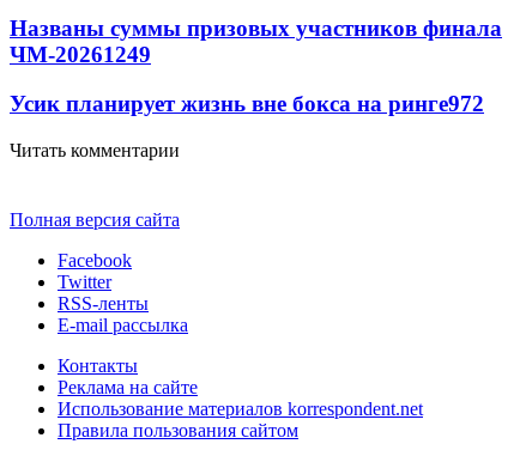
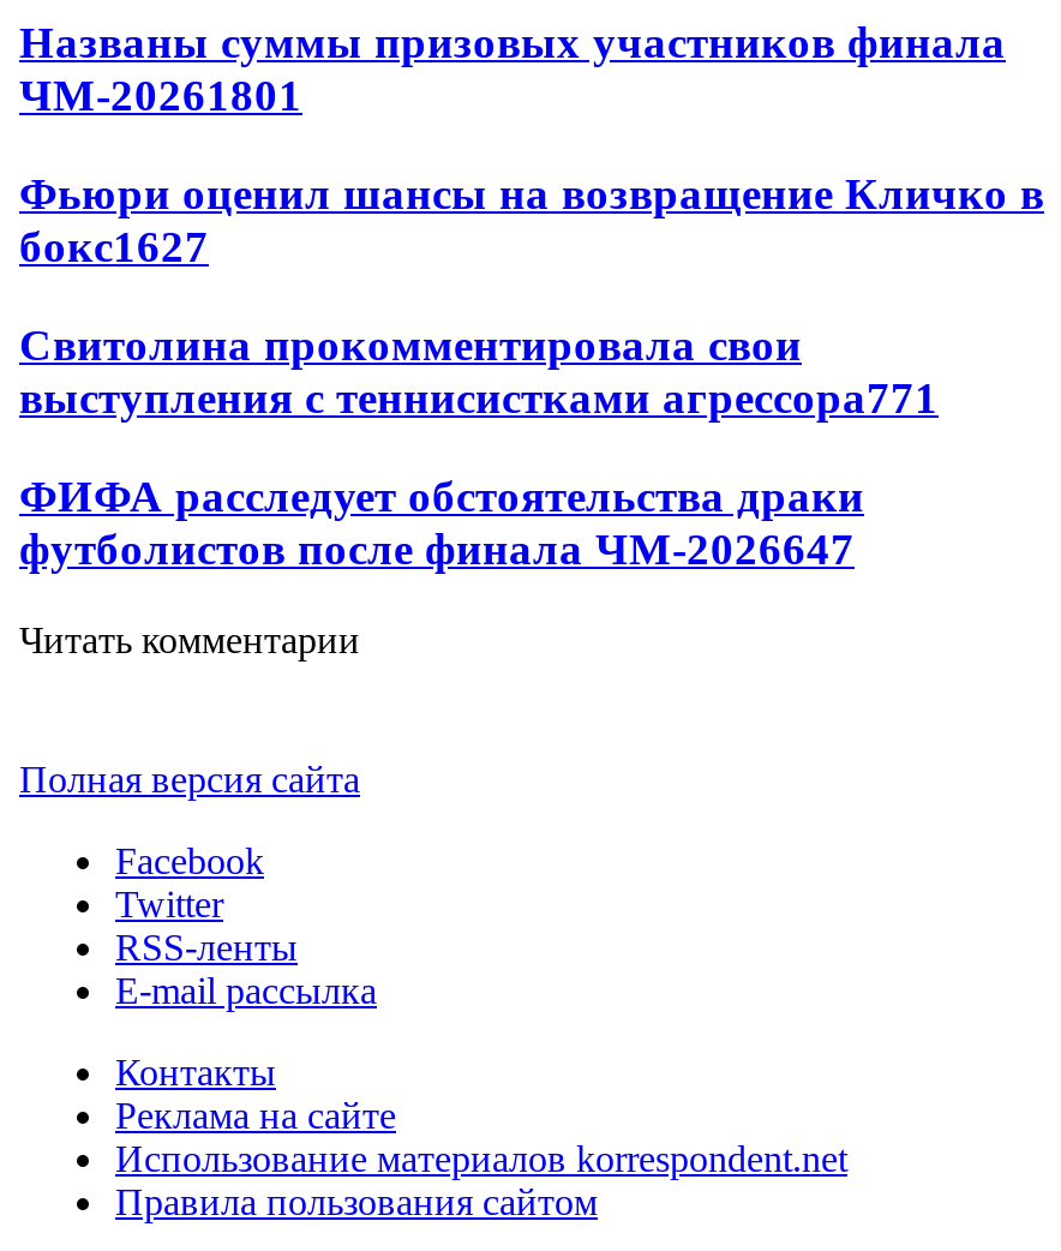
[10,42,484,116] ЧМ-20261249 | Усик планирует жизнь вне бокса на ринге972 -> [19,71,1044,573] ЧМ-20261801 | Фьюри оценил шансы на возвращение Кличко в | бокс1627 | Свитолина прокомментировала свои | выступления с теннисистками агрессора771 | ФИФА расследует обстоятельства драки | футболистов после финала ЧМ-2026647

